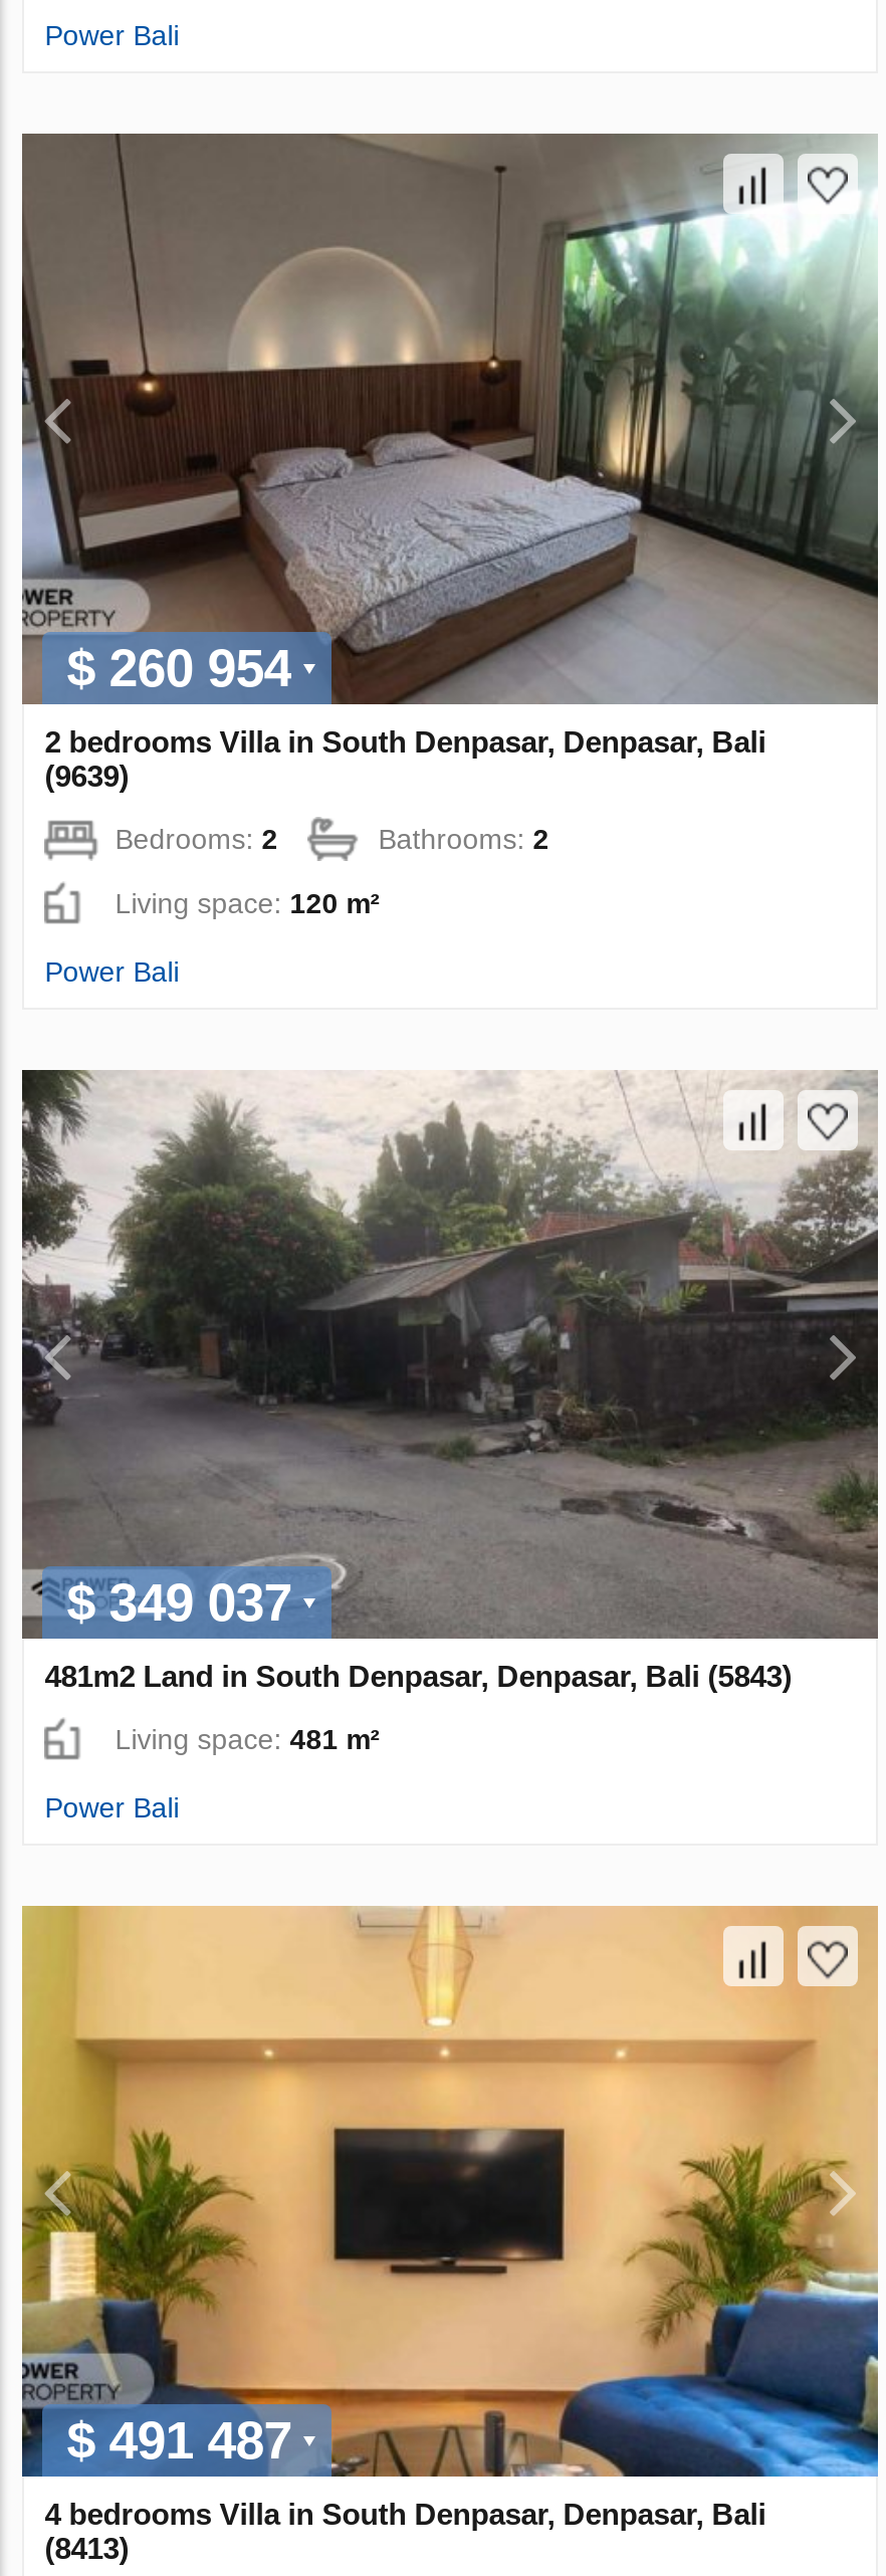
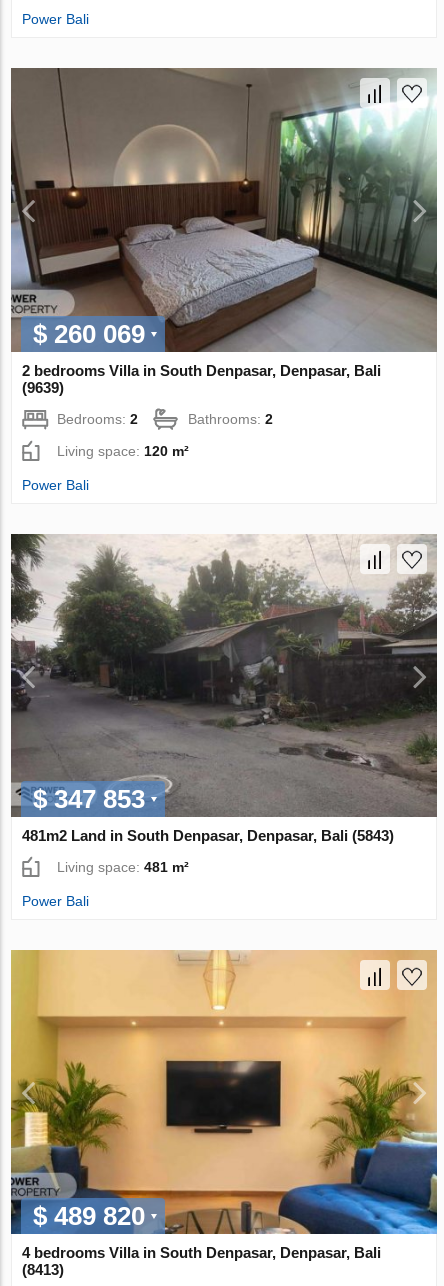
[67,638,292,698] $ 260 954 -> [33,319,145,349] $ 260 069
[67,1573,292,1634] $ 349 037 -> [33,784,145,814] $ 347 853
[67,2411,292,2471] $ 491 487 -> [33,1201,145,1231] $ 489 820

